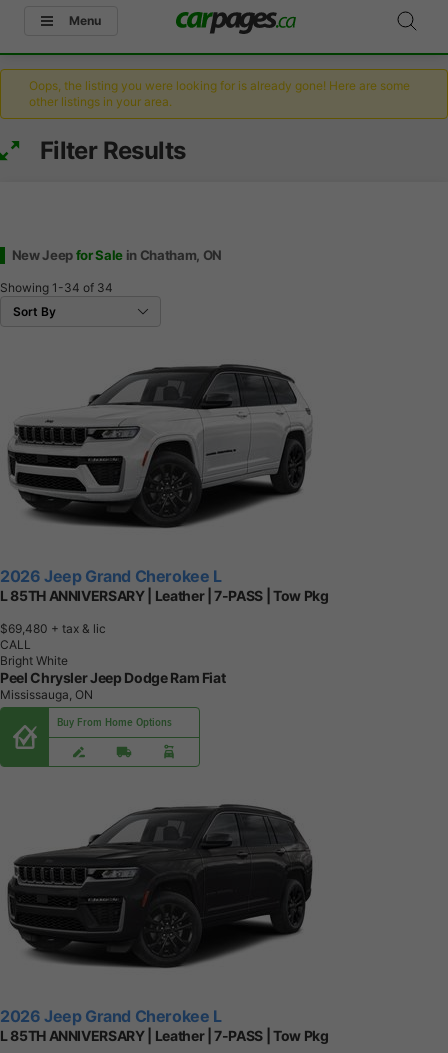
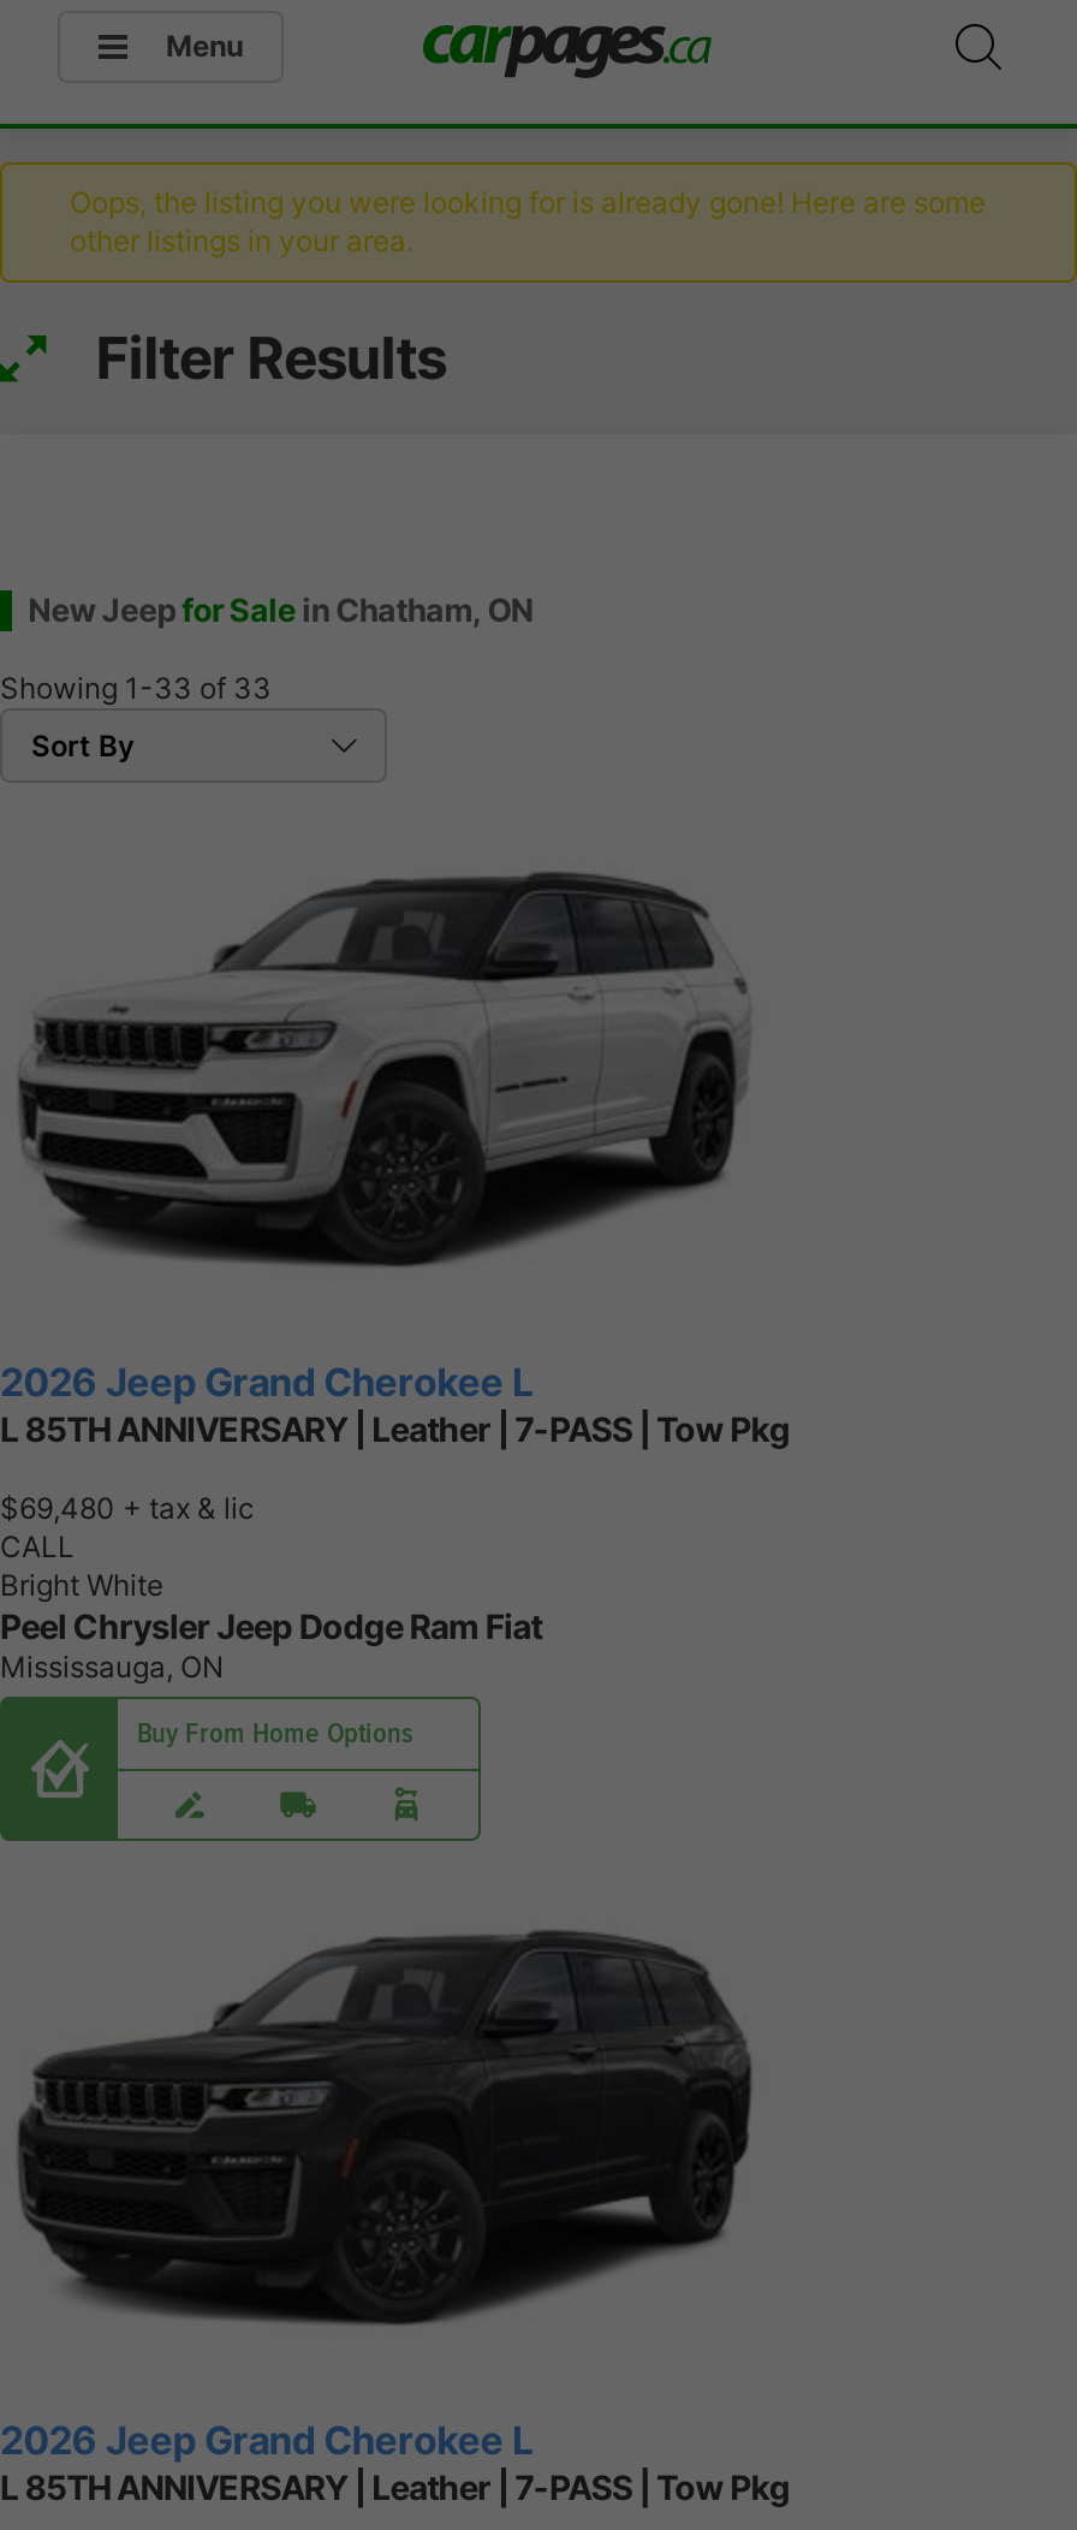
[0,280,113,295] Showing 1-34 of 34 -> [0,670,272,706] Showing 1-33 of 33

